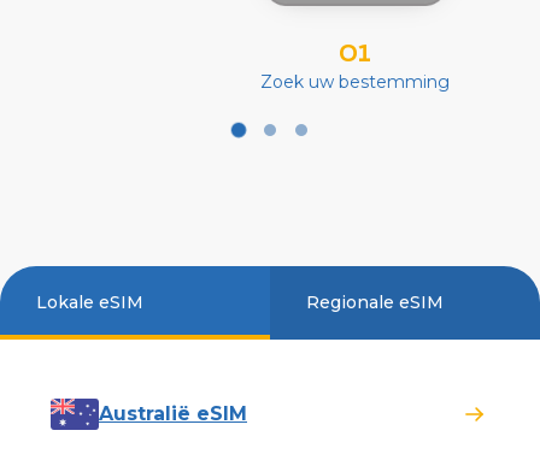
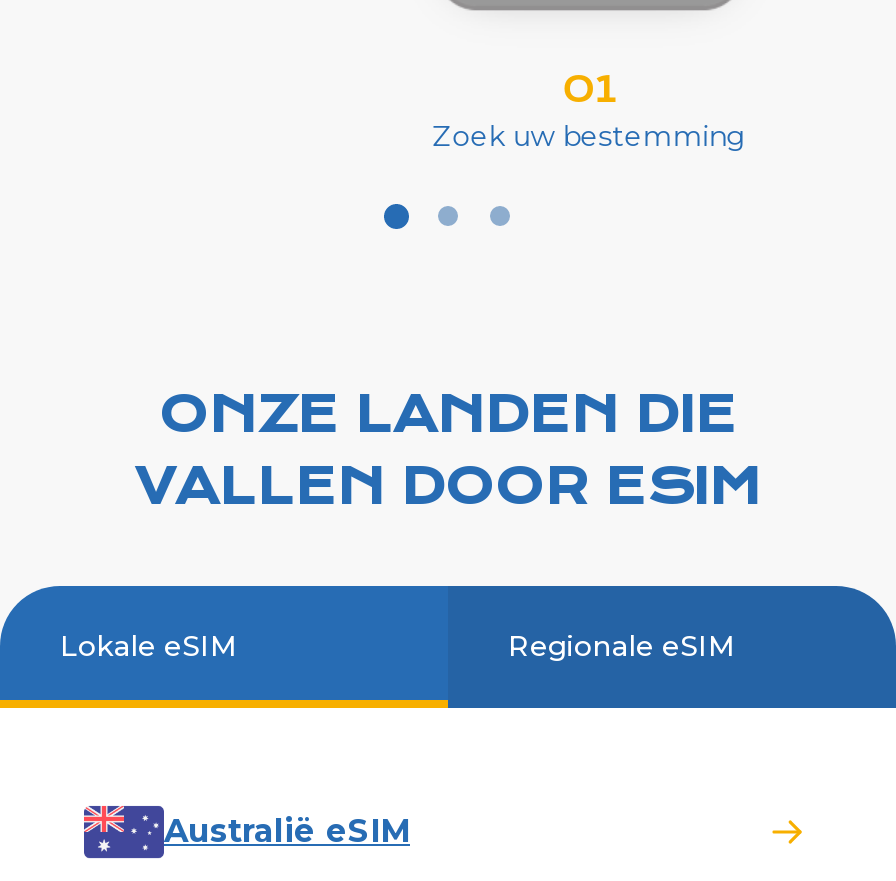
none -> [135,383,761,515] ONZE LANDEN DIE | VALLEN DOOR ESIM

